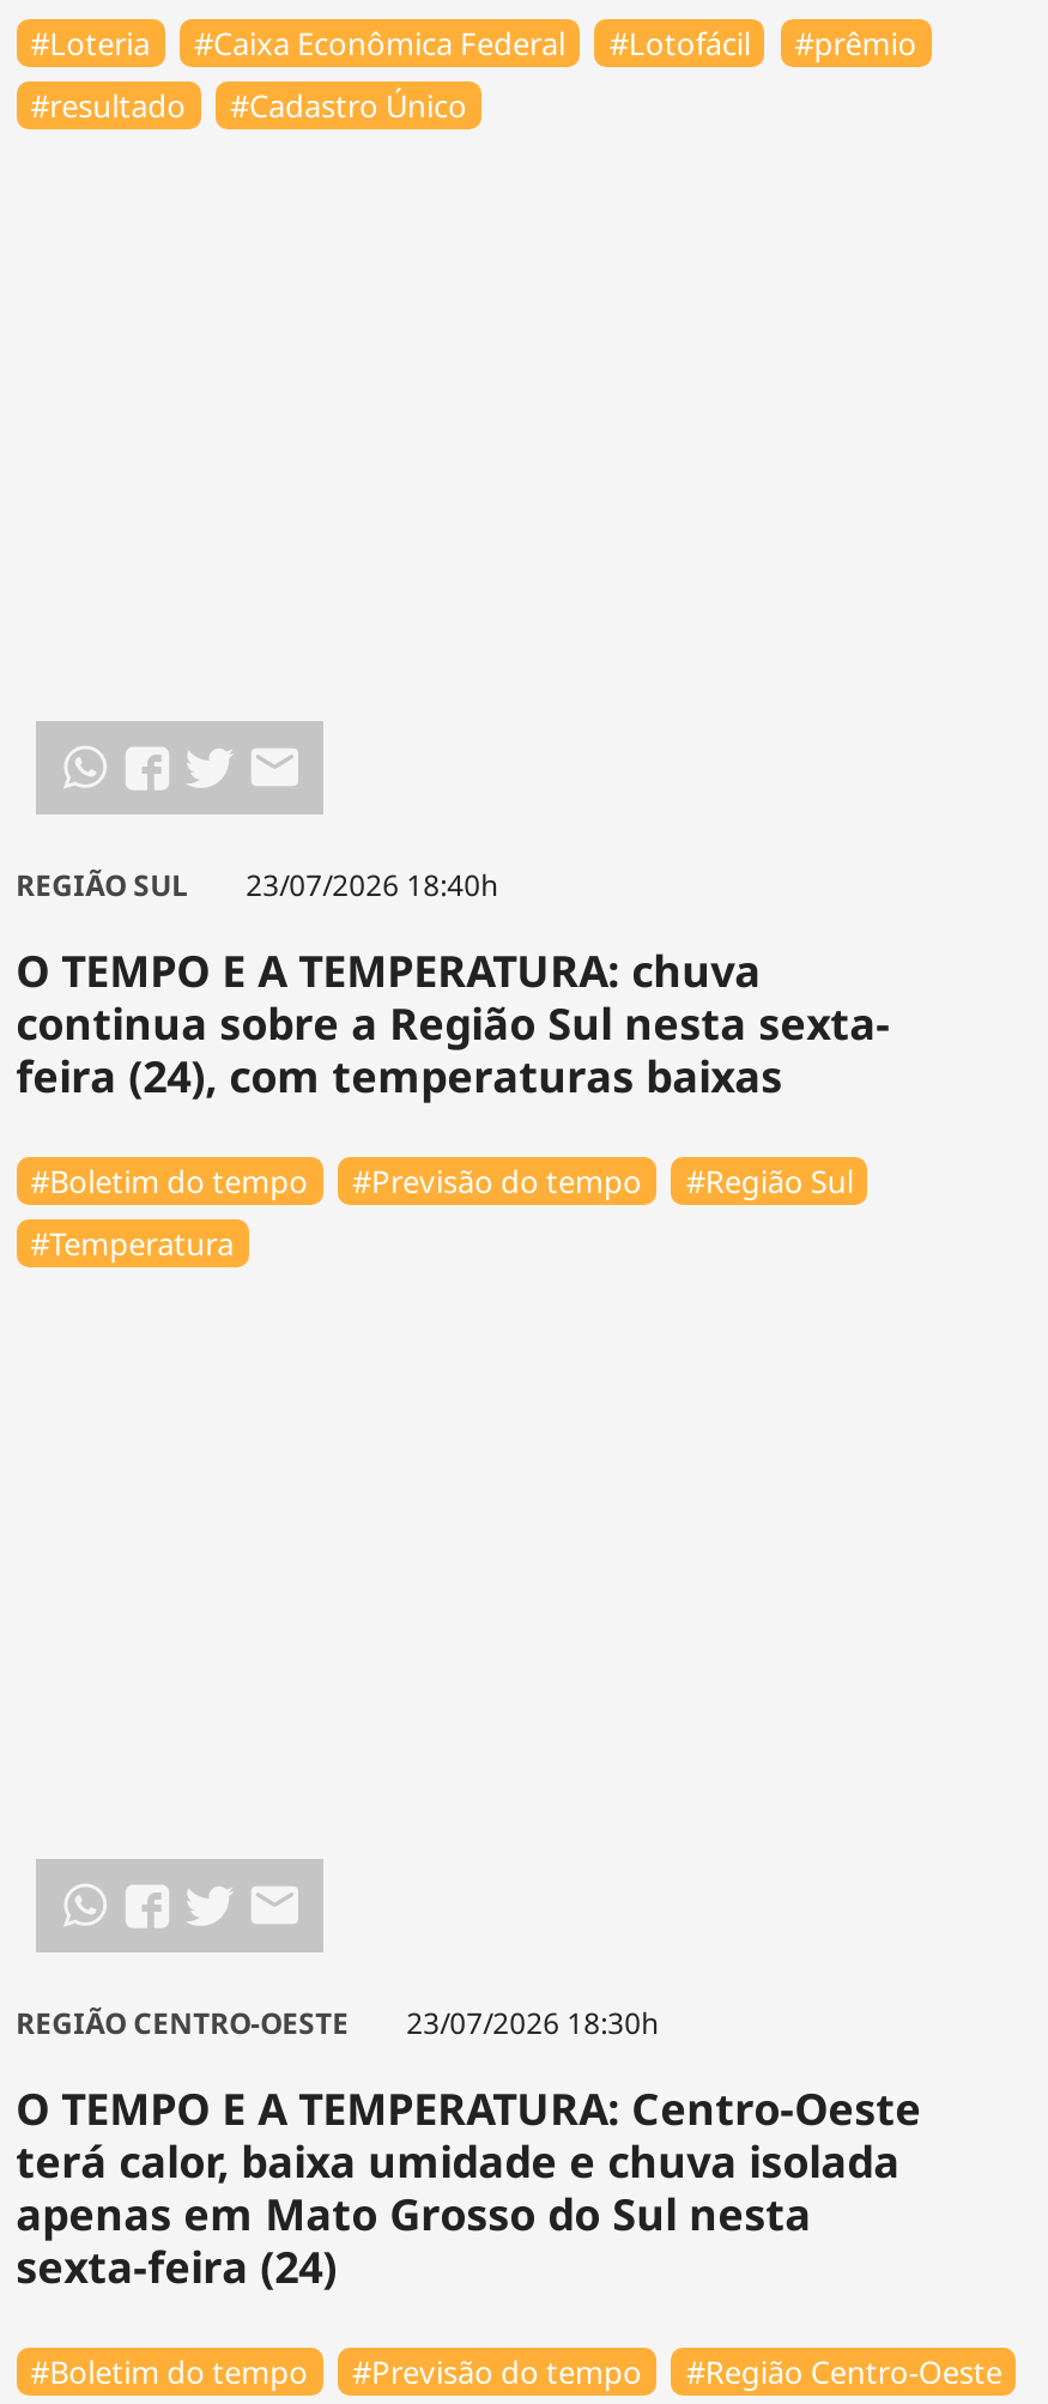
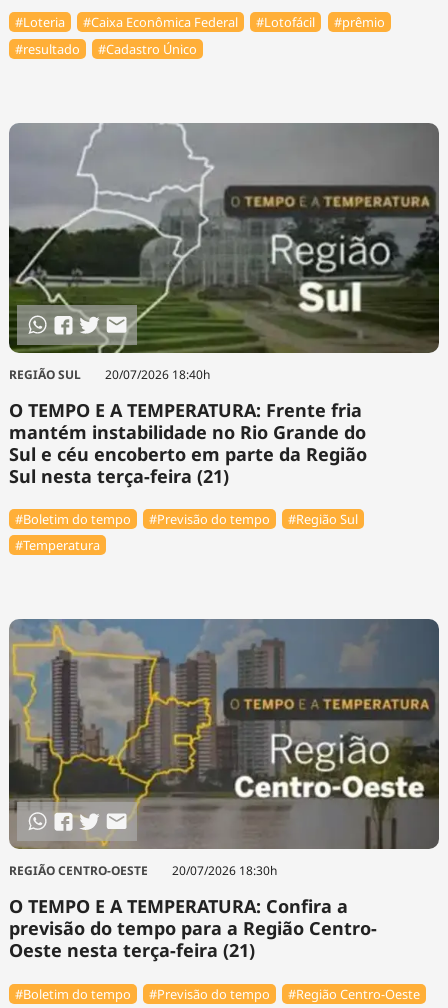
none -> [8,122,440,354] [image]
[16,866,497,907] REGIÃO SUL 23/07/2026 18:40h -> [9,365,210,382] REGIÃO SUL 20/07/2026 18:40h
[16,943,890,1106] O TEMPO E A TEMPERATURA: chuva | continua sobre a Região Sul nesta sexta- | feira (24), com temperaturas baixas -> [9,397,367,487] O TEMPO E A TEMPERATURA: Frente fria | mantém instabilidade no Rio Grande do | Sul e céu encoberto em parte da Região | Sul nesta terça-feira (21)
moved [16,1159,854,2044] -> [9,510,358,879]: #Boletim do tempo | #Previsão do tempo | #Região Sul | #Temperatura | REGIÃO CENTRO-OESTE
none -> [8,618,440,850] [image]
[16,2003,658,2044] REGIÃO CENTRO-OESTE 23/07/2026 18:30h -> [9,862,277,879] REGIÃO CENTRO-OESTE 20/07/2026 18:30h
[16,2080,921,2296] O TEMPO E A TEMPERATURA: Centro-Oeste | terá calor, baixa umidade e chuva isolada | apenas em Mato Grosso do Sul nesta | sexta-feira (24) -> [9,894,377,962] O TEMPO E A TEMPERATURA: Confira a | previsão do tempo para a Região Centro- | Oeste nesta terça-feira (21)

